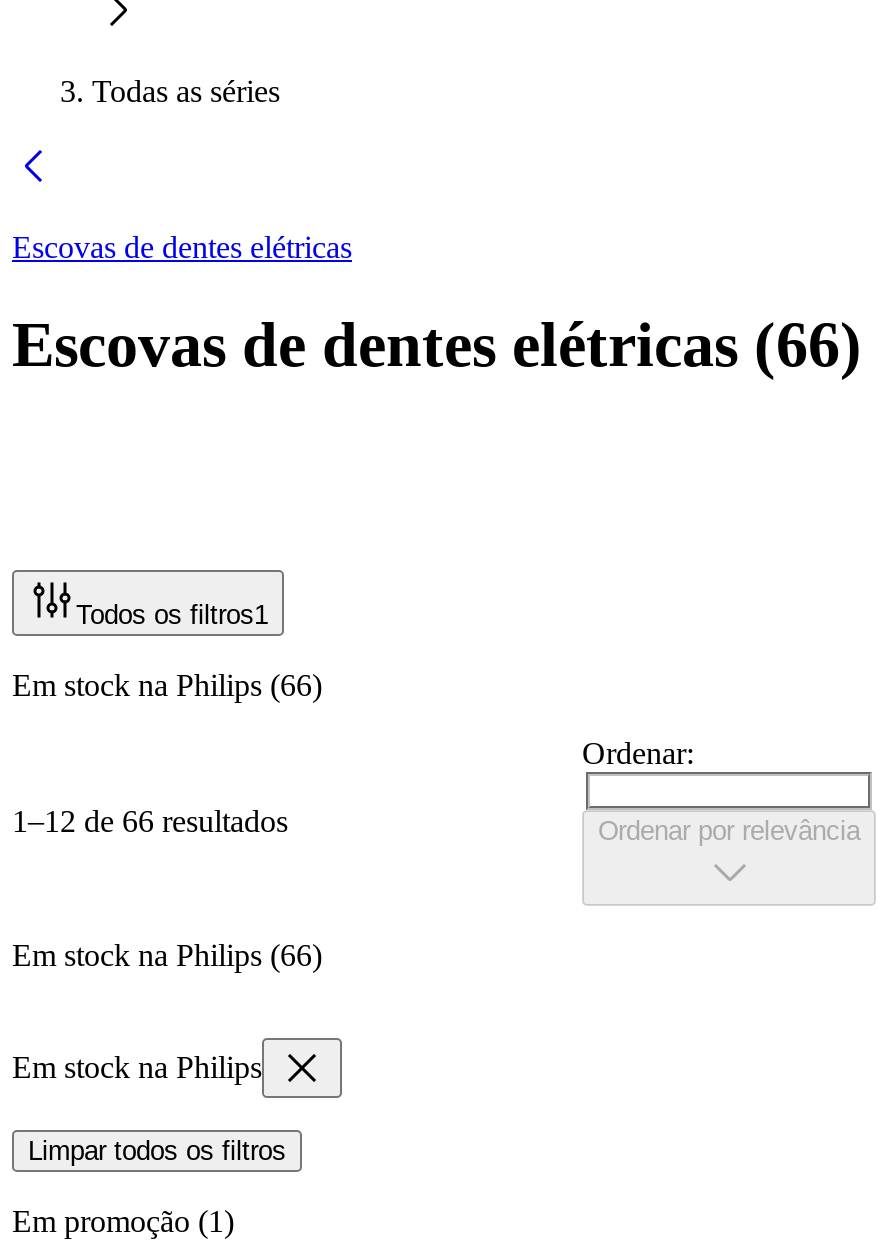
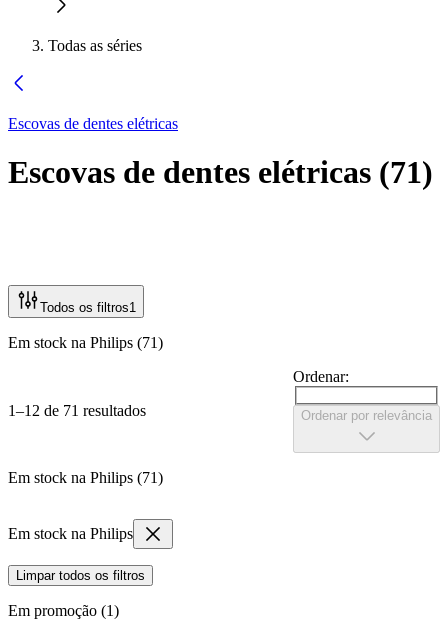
[12,309,862,381] Escovas de dentes elétricas (66) -> [8,154,433,190] Escovas de dentes elétricas (71)
[12,668,322,702] Em stock na Philips (66) -> [8,334,163,351] Em stock na Philips (71)
[12,803,288,837] 1–12 de 66 resultados -> [8,402,146,419] 1–12 de 71 resultados
[12,939,322,973] Em stock na Philips (66) -> [8,469,163,486] Em stock na Philips (71)

